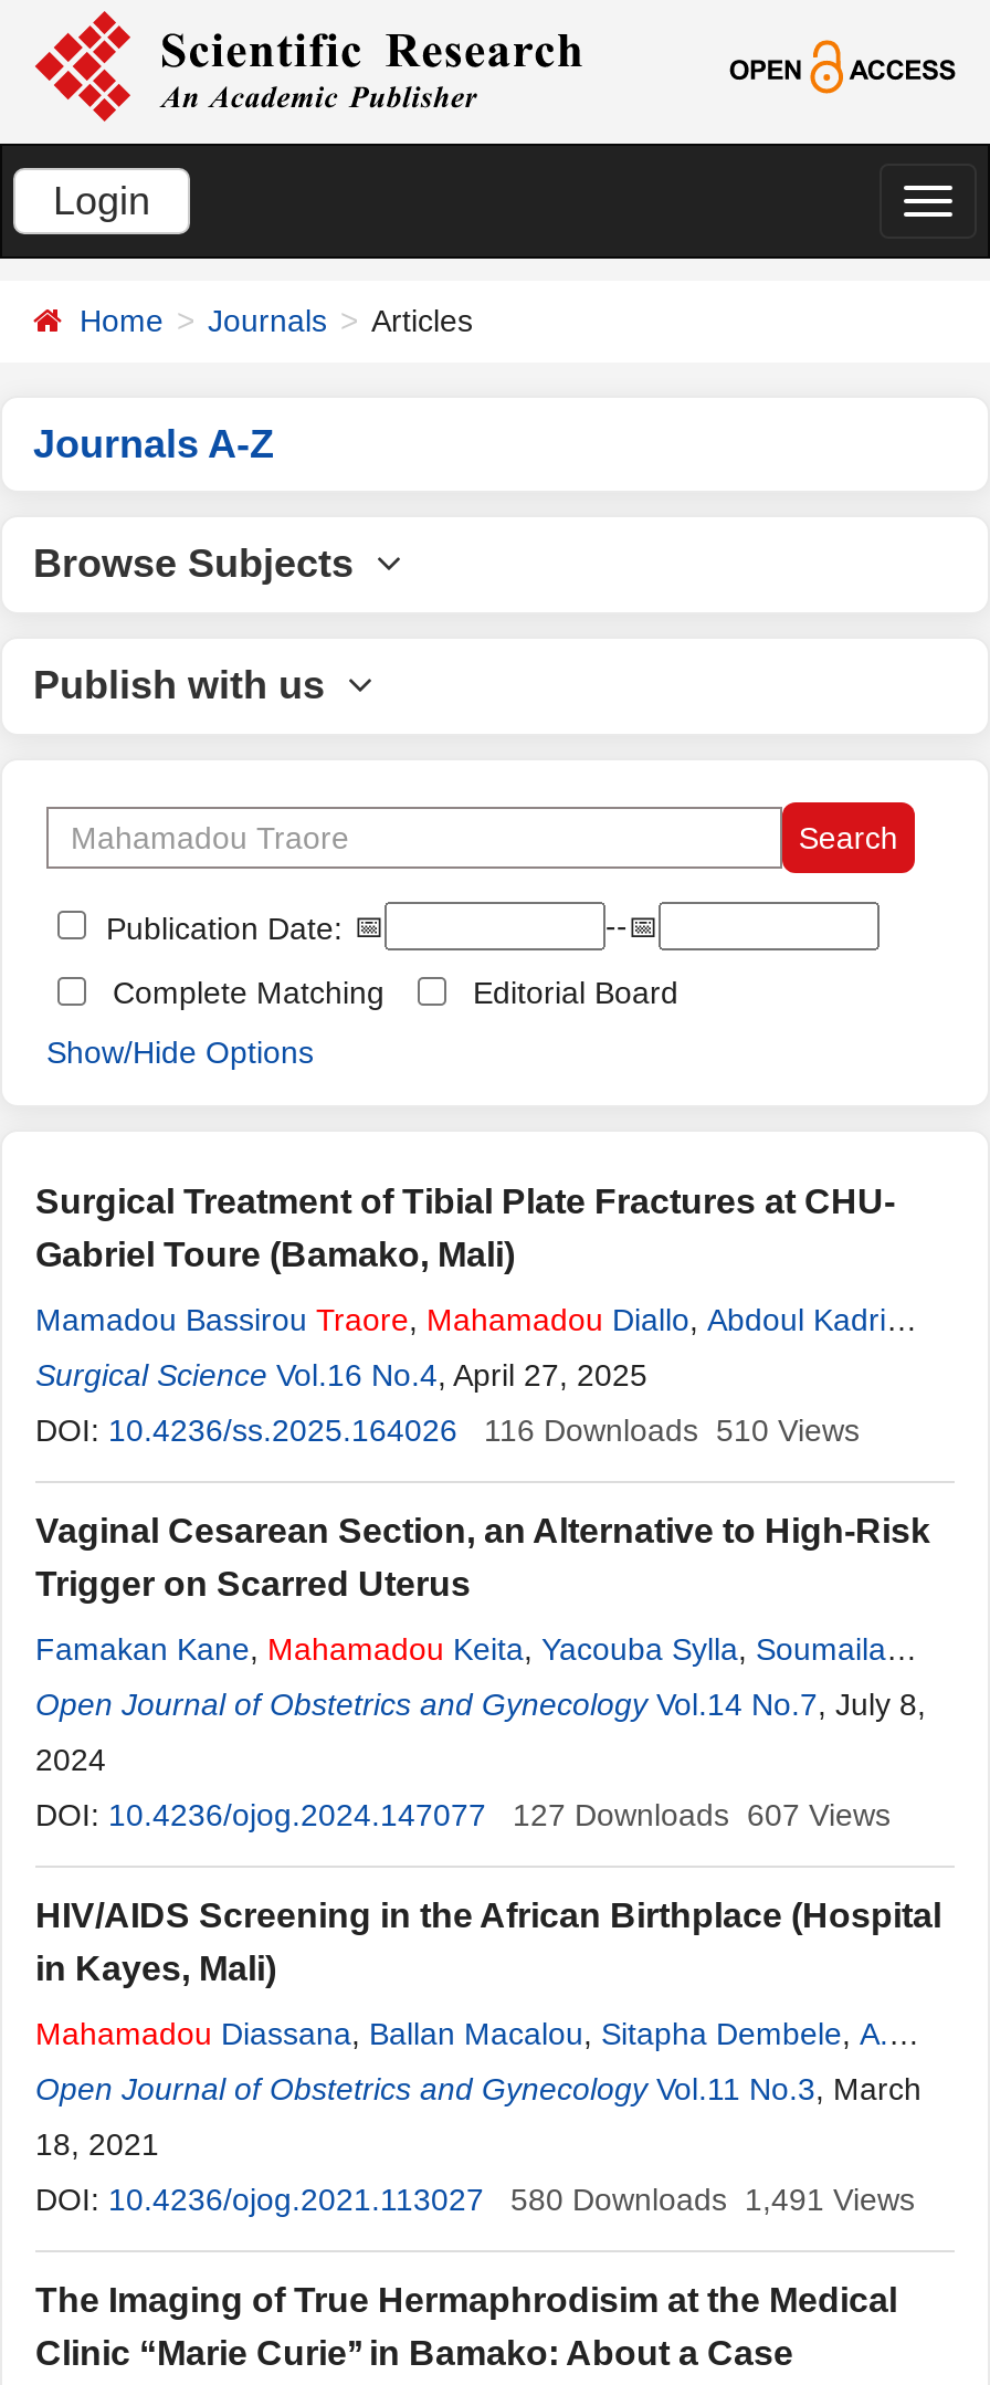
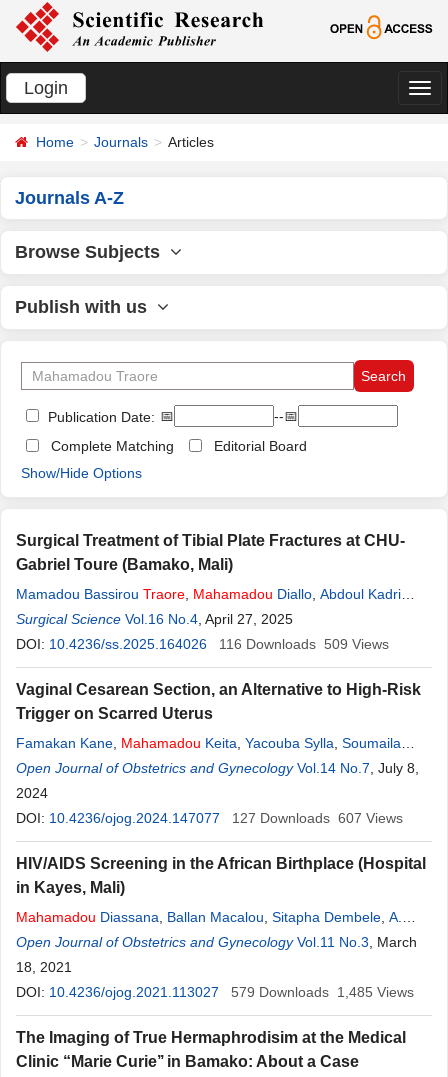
[484,1412,860,1448] 116 Downloads 510 Views -> [219,636,389,652] 116 Downloads 509 Views
[510,2182,915,2217] 580 Downloads 1,491 Views -> [231,984,414,1000] 579 Downloads 1,485 Views

